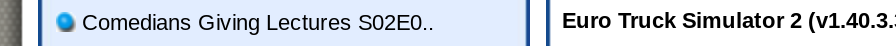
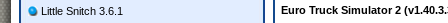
[82,10,434,34] Comedians Giving Lectures S02E0.. -> [41,5,123,17] Little Snitch 3.6.1

